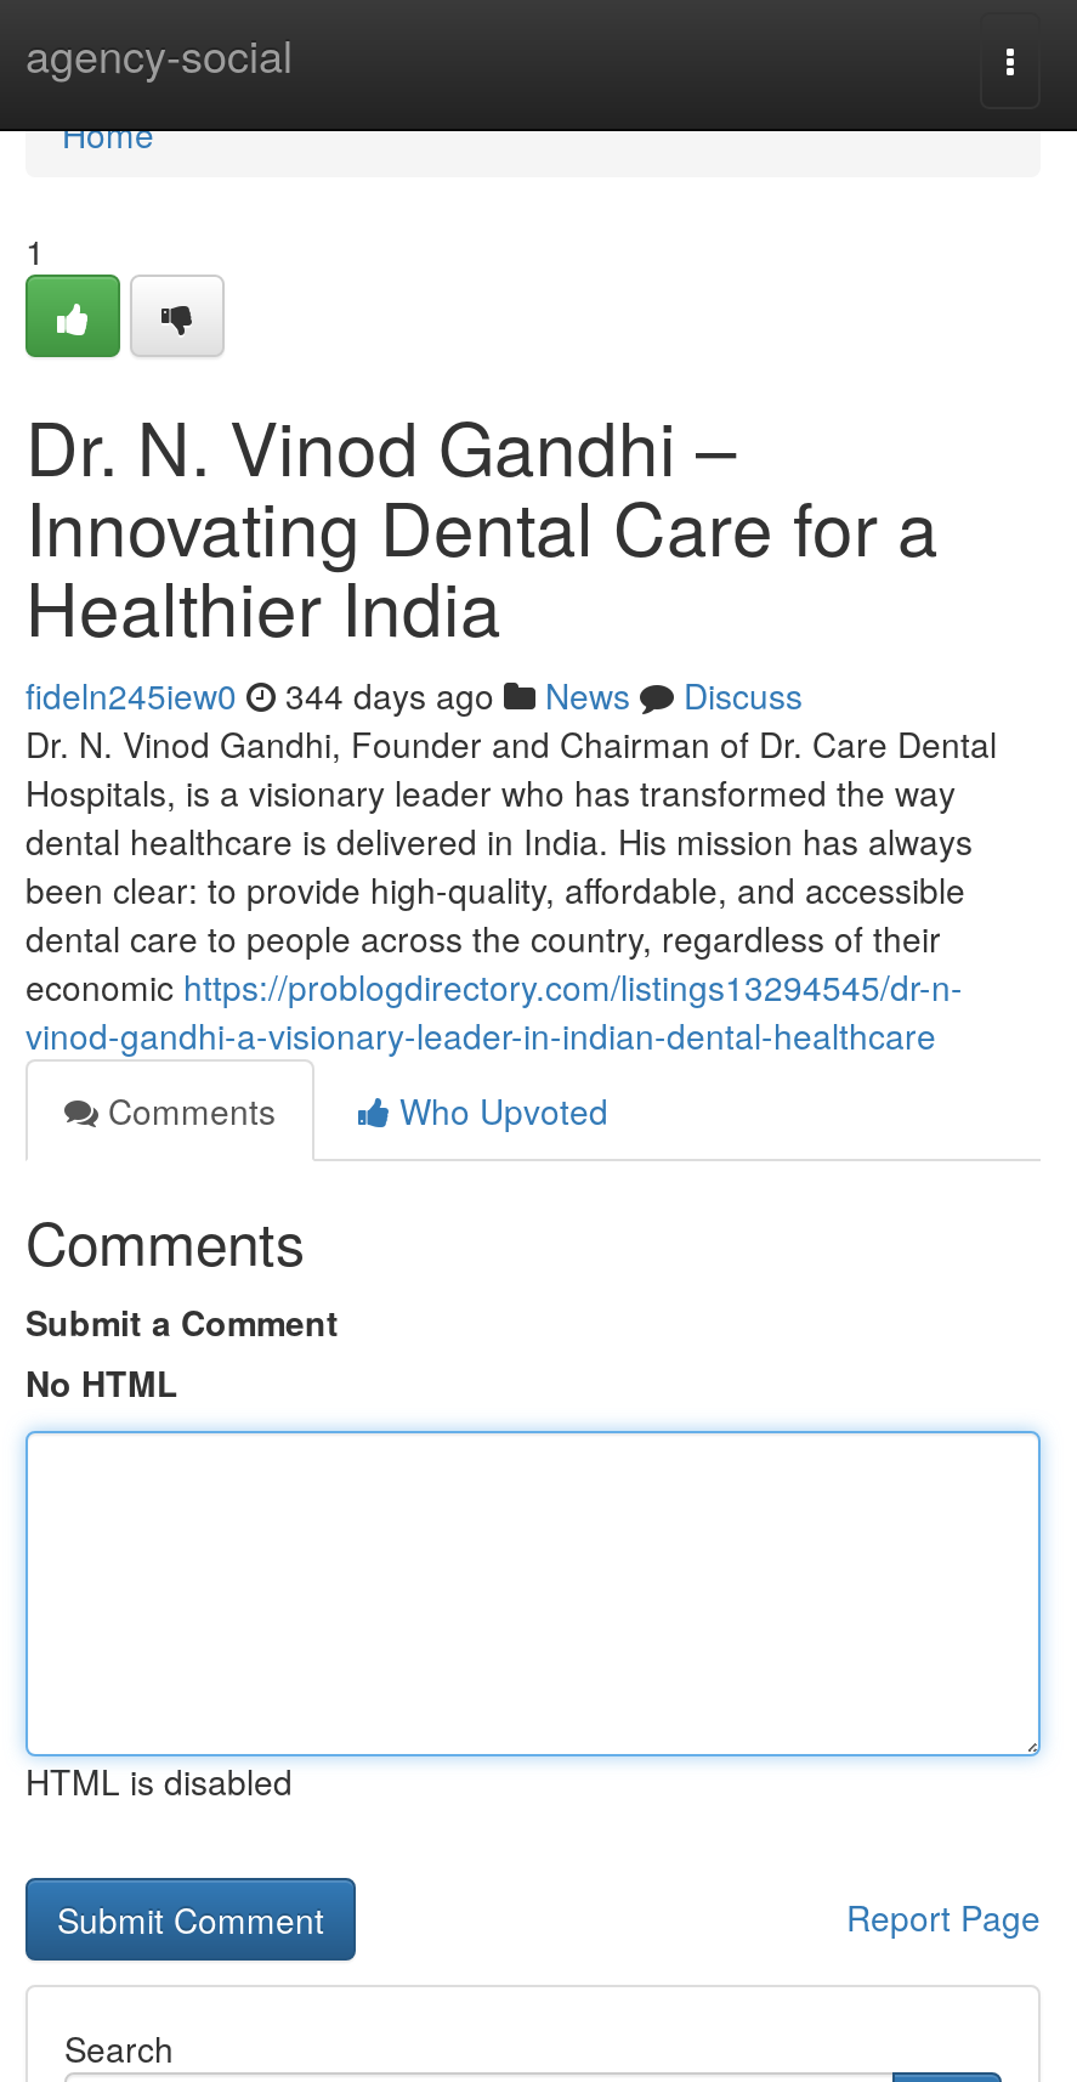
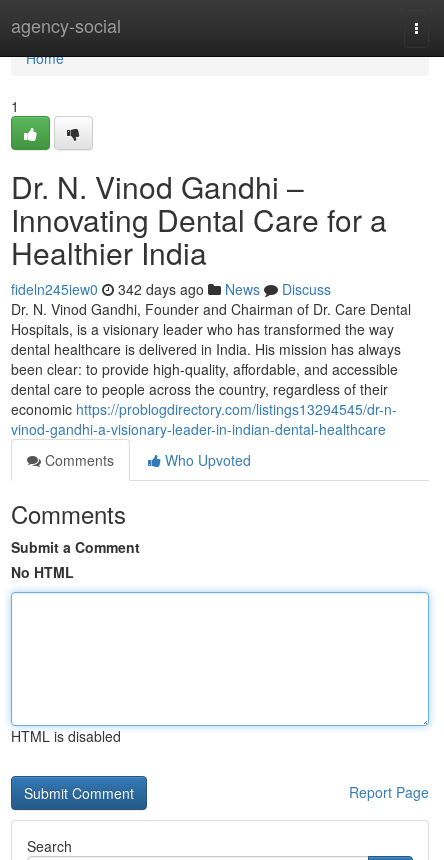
[25,671,803,719] fideln245iew0 344 days ago News Discuss -> [11,279,331,299] fideln245iew0 342 days ago News Discuss

